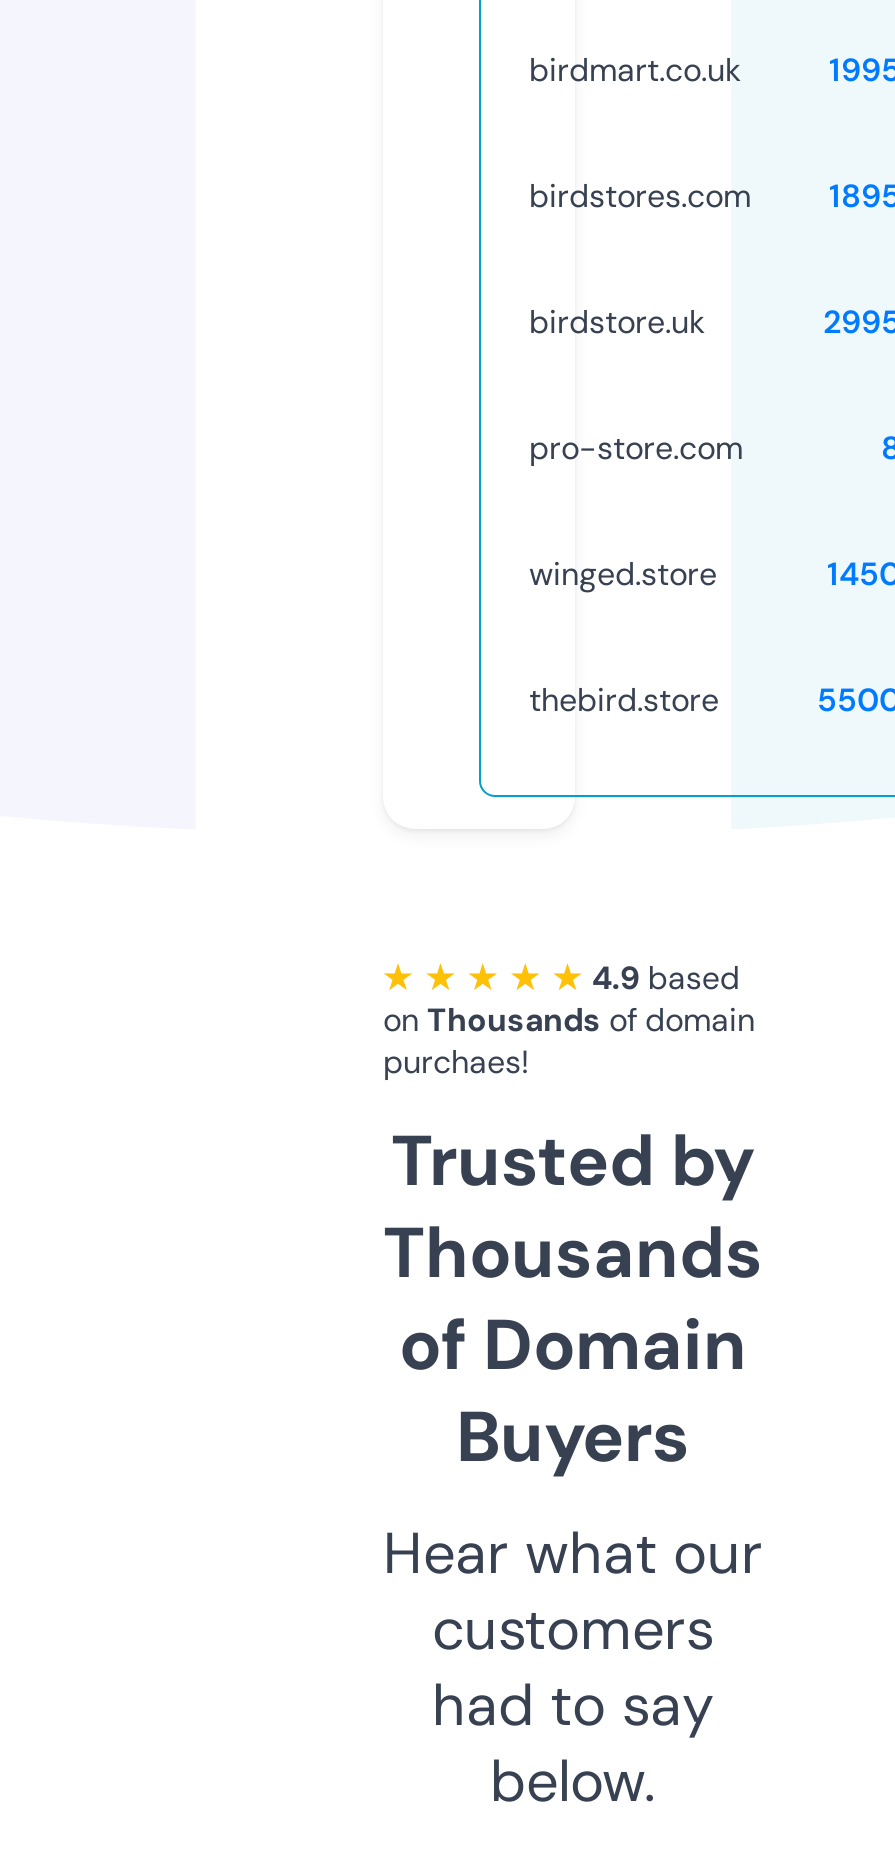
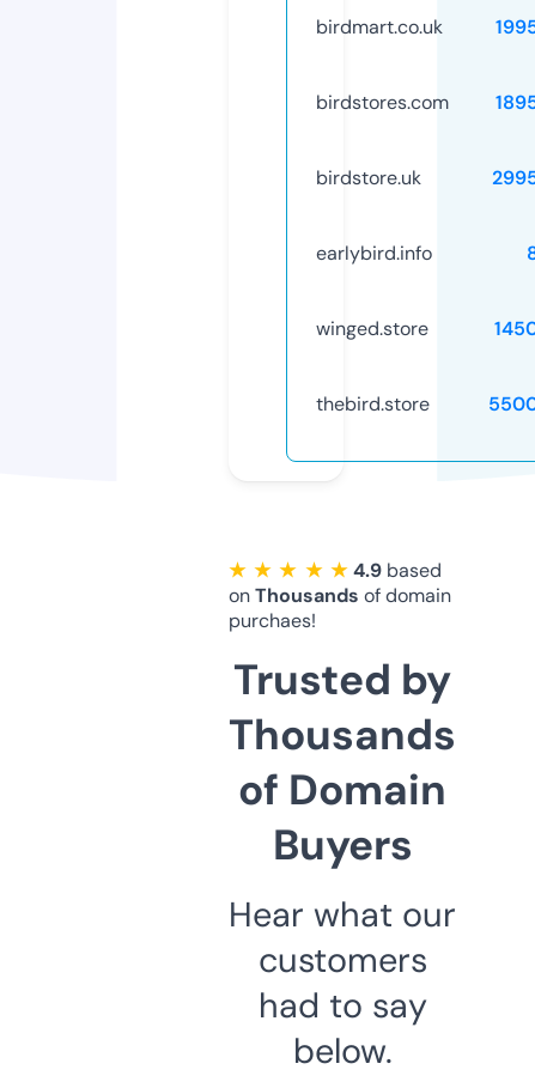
[529,427,743,469] pro-store.com -> [316,240,432,265] earlybird.info

